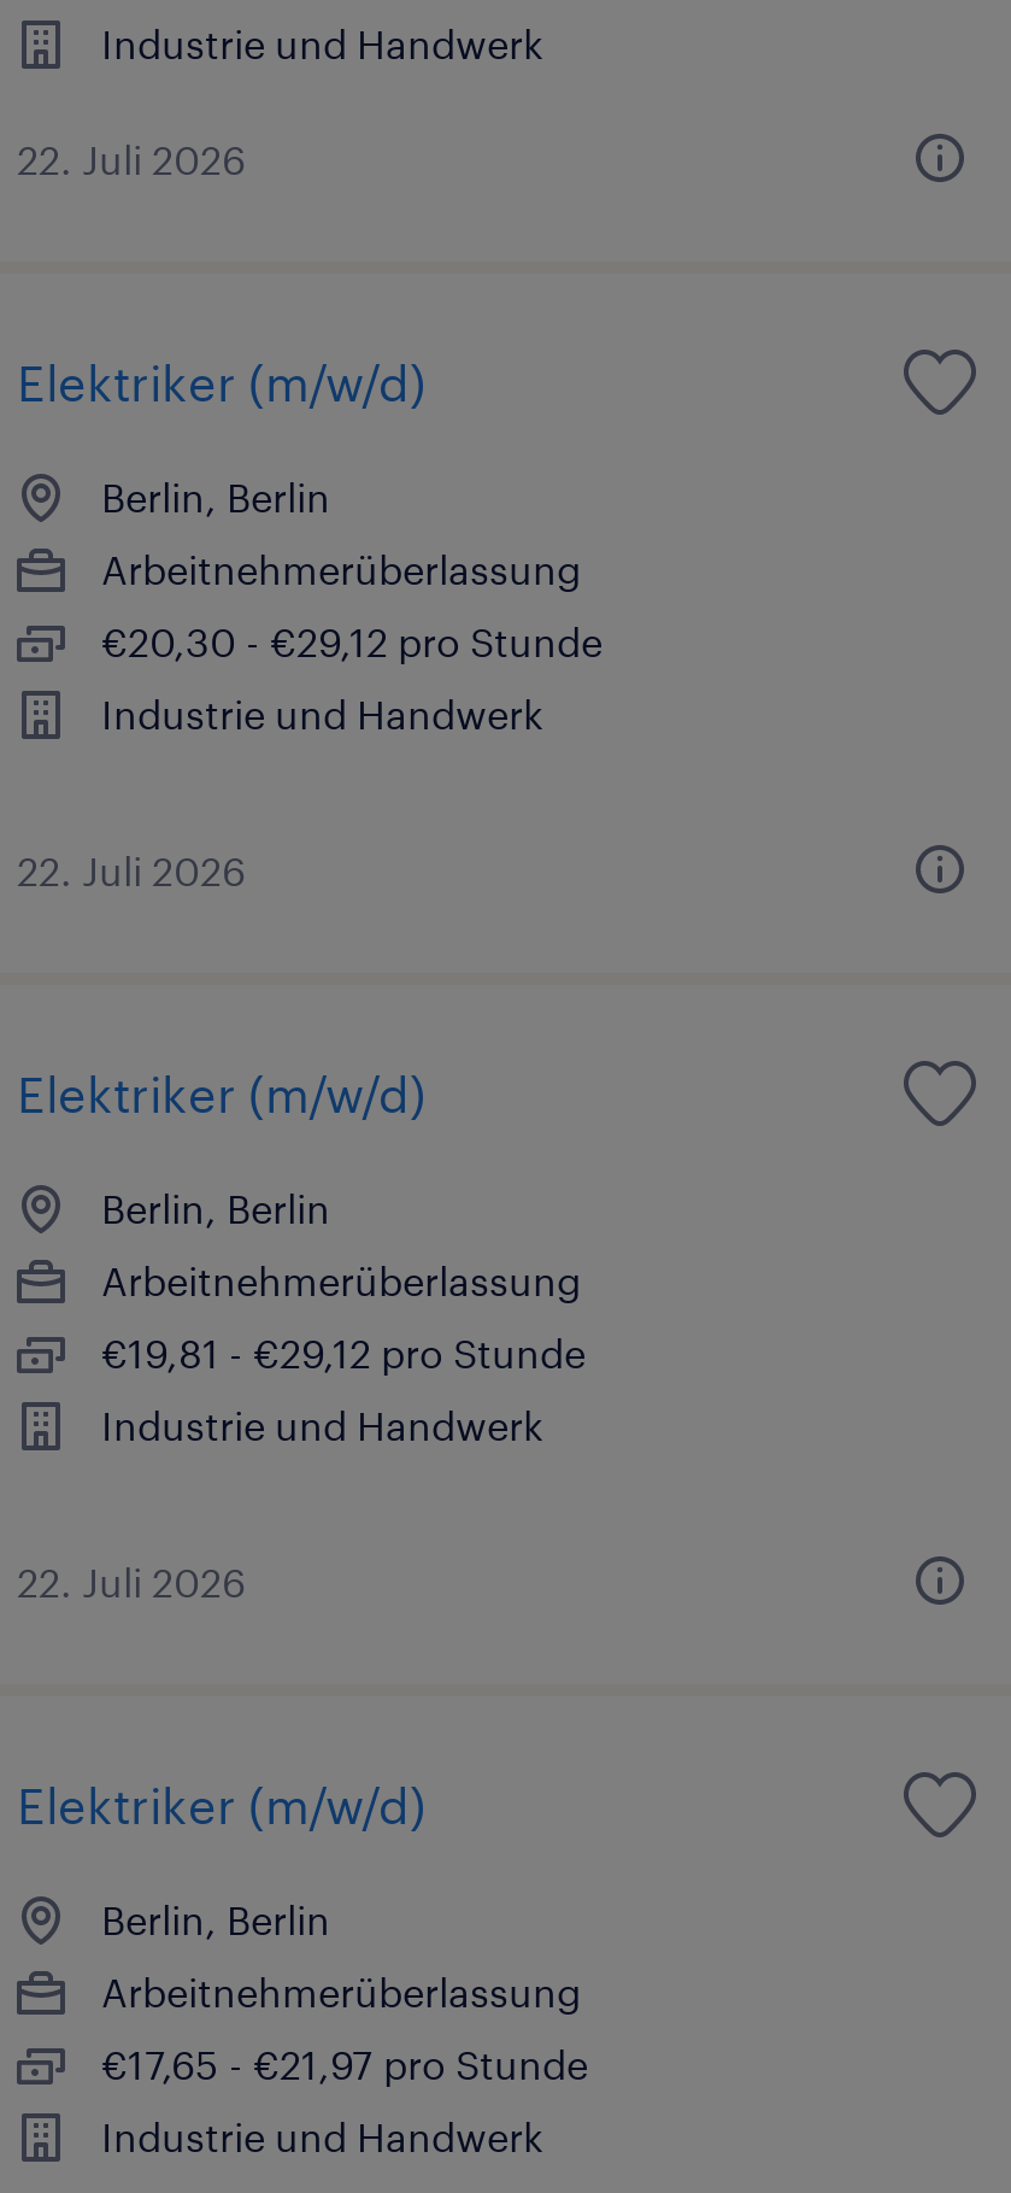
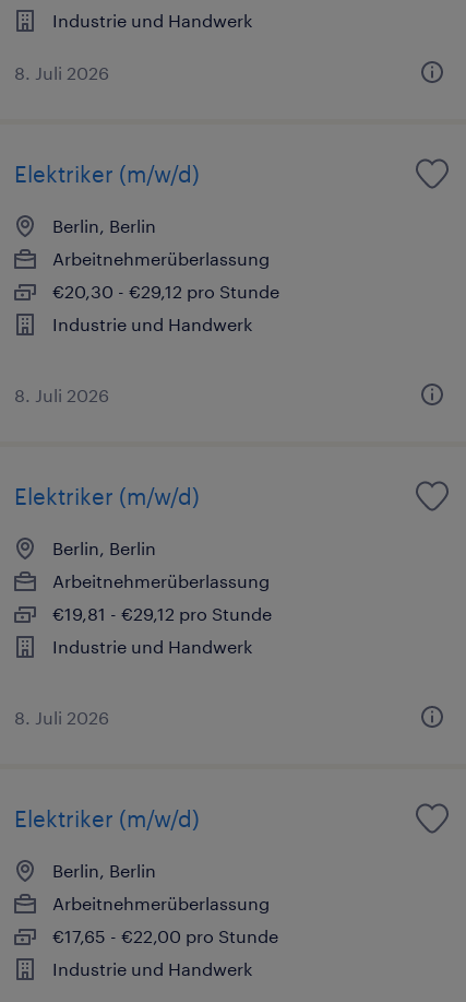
[17,136,246,182] 22. Juli 2026 -> [14,62,109,83] 8. Juli 2026
[17,847,246,893] 22. Juli 2026 -> [14,385,109,405] 8. Juli 2026
[17,1559,246,1604] 22. Juli 2026 -> [14,707,109,728] 8. Juli 2026
[101,2041,588,2087] €17,65 - €21,97 pro Stunde -> [52,925,278,946] €17,65 - €22,00 pro Stunde

